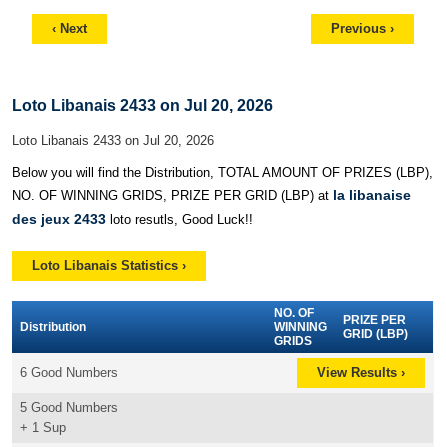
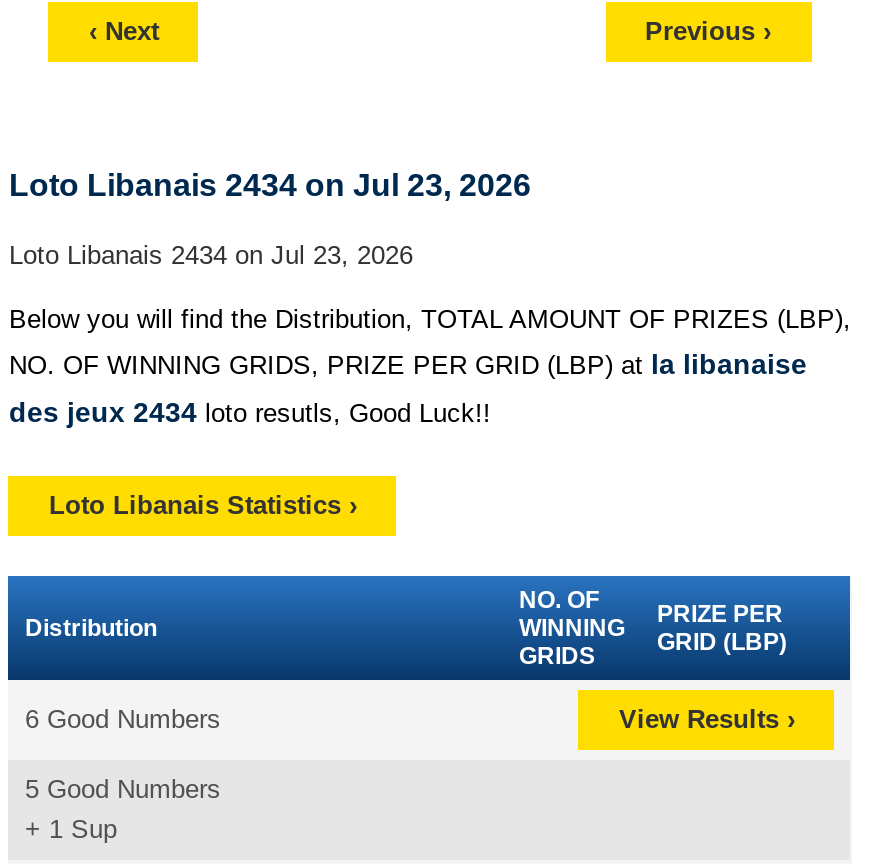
[12,97,273,114] Loto Libanais 2433 on Jul 20, 2026 -> [9,168,531,202] Loto Libanais 2434 on Jul 23, 2026
[12,133,214,148] Loto Libanais 2433 on Jul 20, 2026 -> [9,239,413,269] Loto Libanais 2434 on Jul 23, 2026
[12,211,253,227] des jeux 2433 loto resutls, Good Luck!! -> [9,397,491,429] des jeux 2434 loto resutls, Good Luck!!

